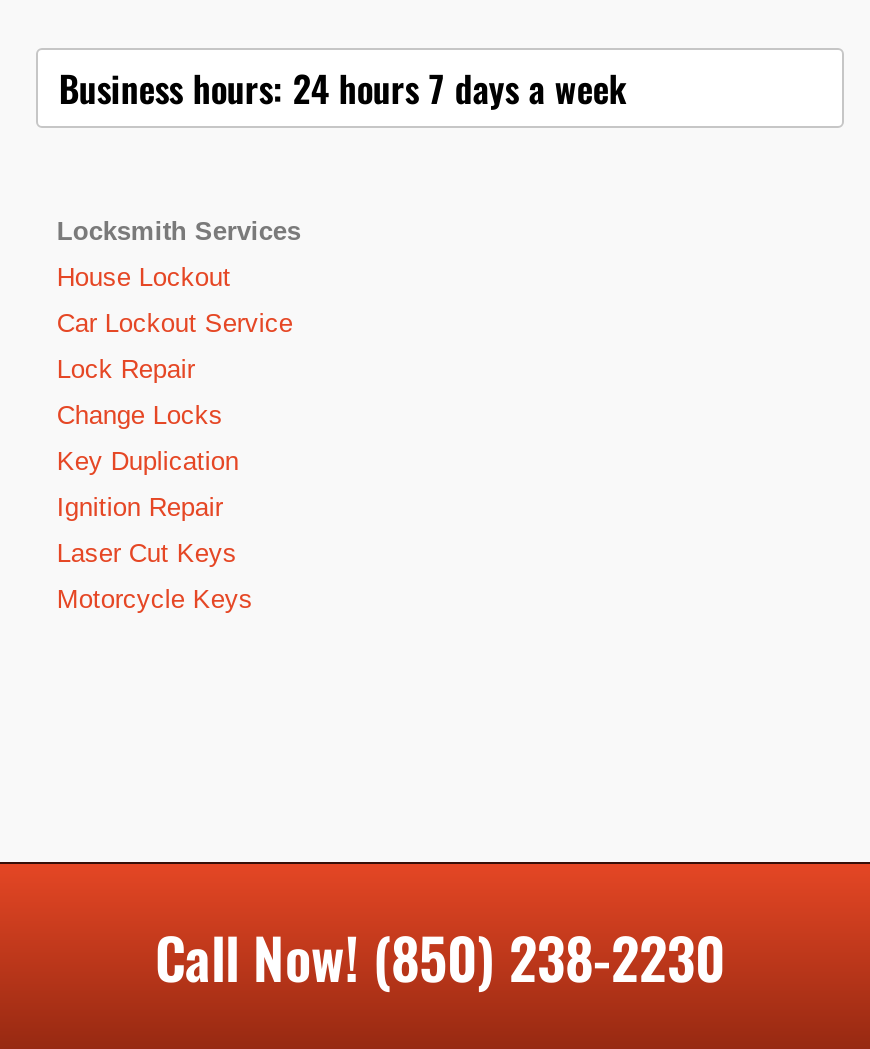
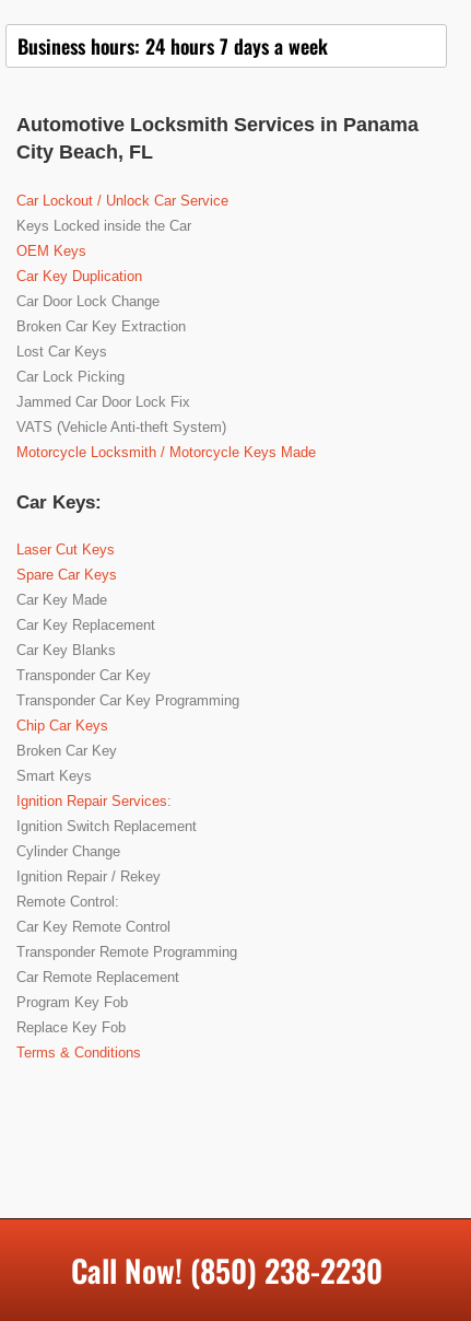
[57,216,301,522] Locksmith Services | House Lockout | Car Lockout Service | Lock Repair | Change Locks | Key Duplication | Ignition Repair -> [17,114,419,513] Automotive Locksmith Services in Panama | City Beach, FL | Car Lockout / Unlock Car Service | Keys Locked inside the Car | OEM Keys | Car Key Duplication | Car Door Lock Change | Broken Car Key Extraction | Lost Car Keys | Car Lock Picking | Jammed Car Door Lock Fix | VATS (Vehicle Anti-theft System) | Motorcycle Locksmith / Motorcycle Keys Made | Car Keys:
[57,584,253,614] Motorcycle Keys -> [17,566,240,1061] Spare Car Keys | Car Key Made | Car Key Replacement | Car Key Blanks | Transponder Car Key | Transponder Car Key Programming | Chip Car Keys | Broken Car Key | Smart Keys | Ignition Repair Services: | Ignition Switch Replacement | Cylinder Change | Ignition Repair / Rekey | Remote Control: | Car Key Remote Control | Transponder Remote Programming | Car Remote Replacement | Program Key Fob | Replace Key Fob | Terms & Conditions

